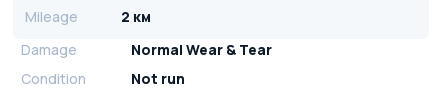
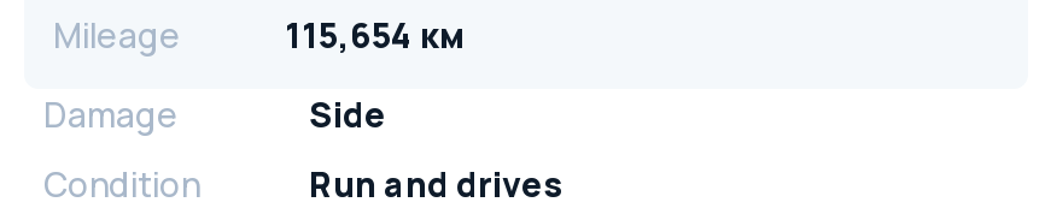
[121,7,151,26] 2 км -> [285,12,463,58] 115,654 км
[131,40,272,59] Normal Wear & Tear -> [309,91,386,137] Side
[131,69,185,88] Not run -> [309,161,562,207] Run and drives

